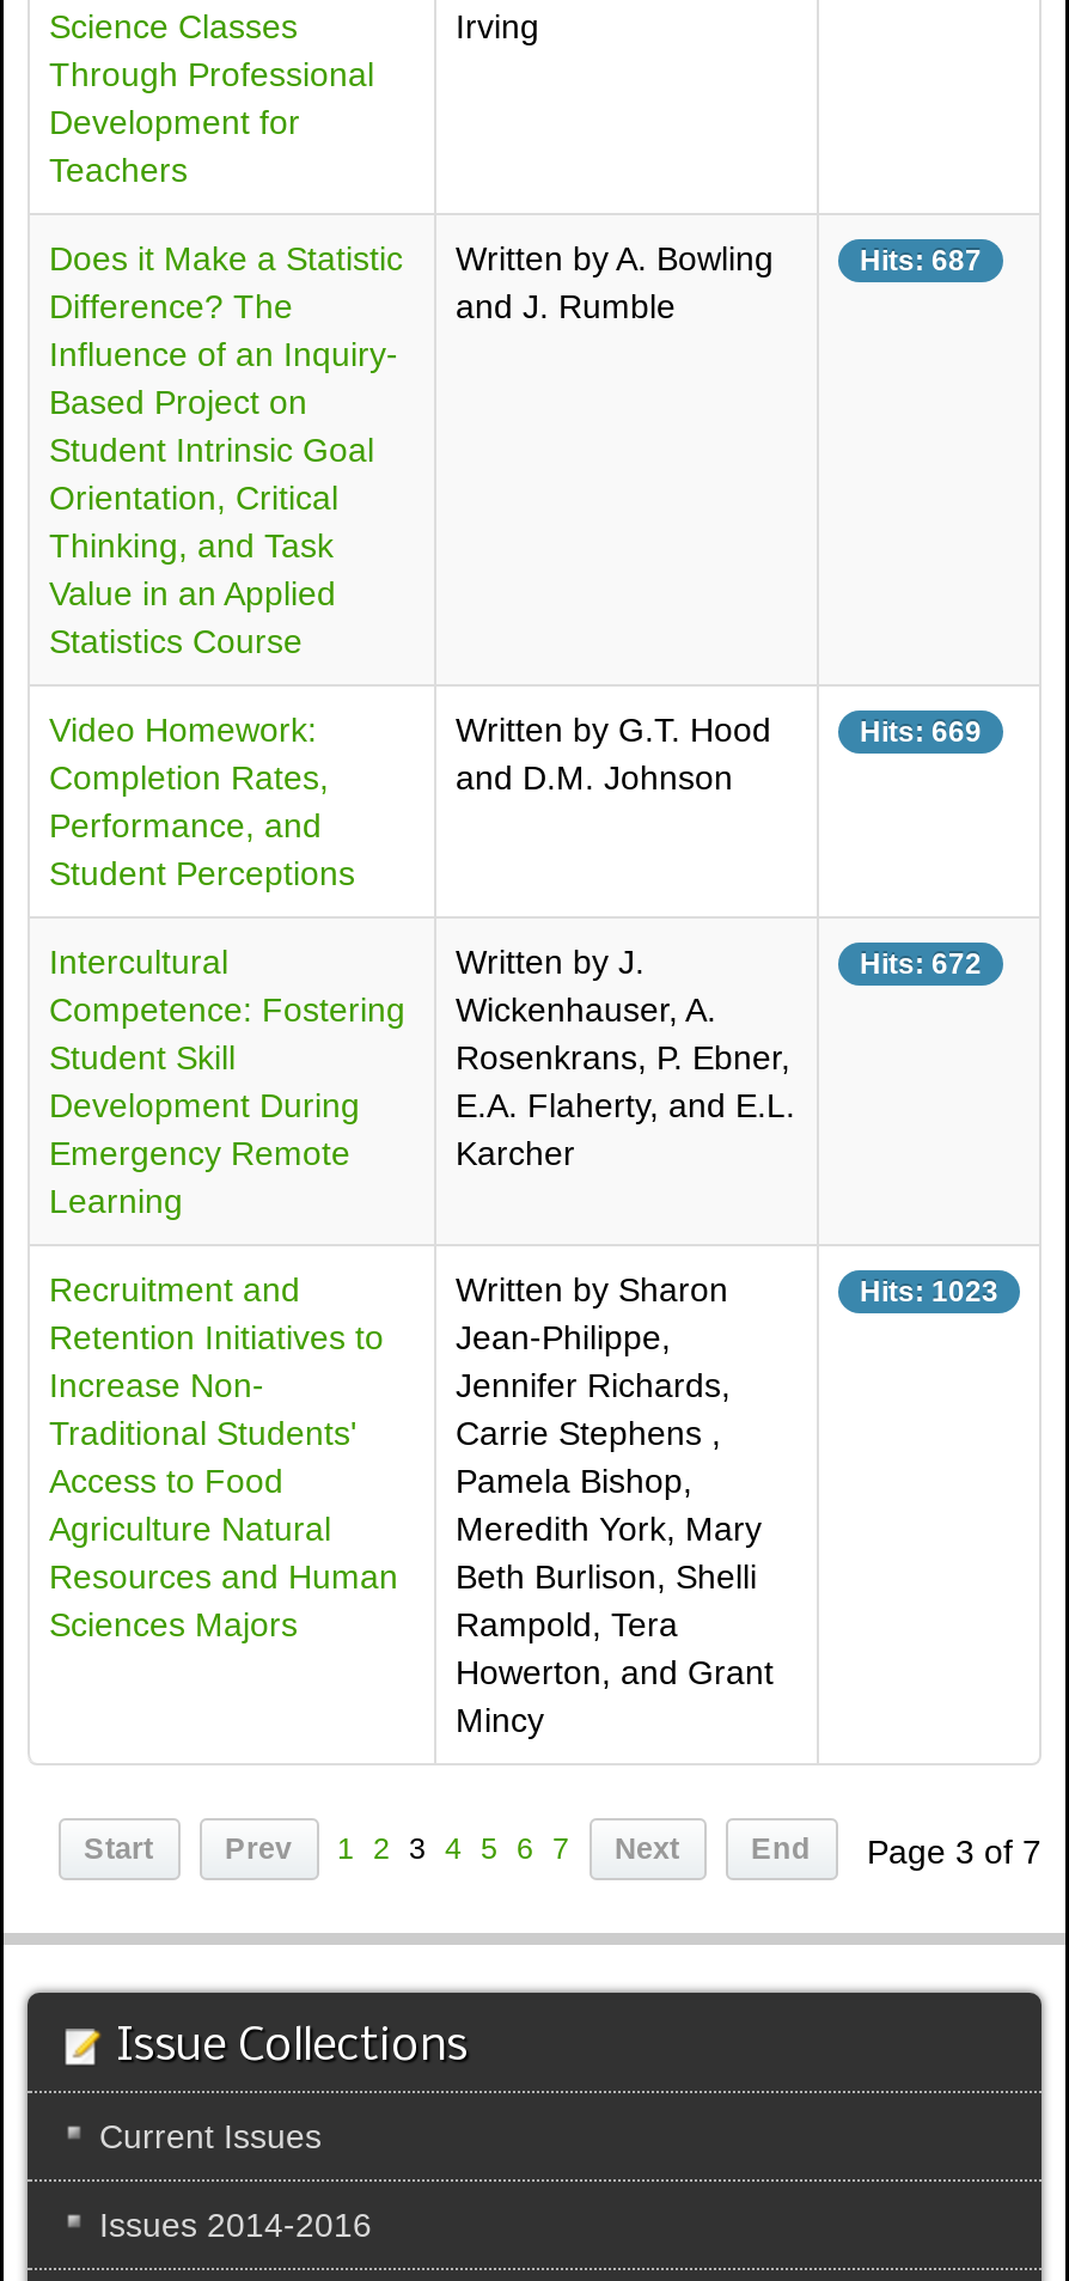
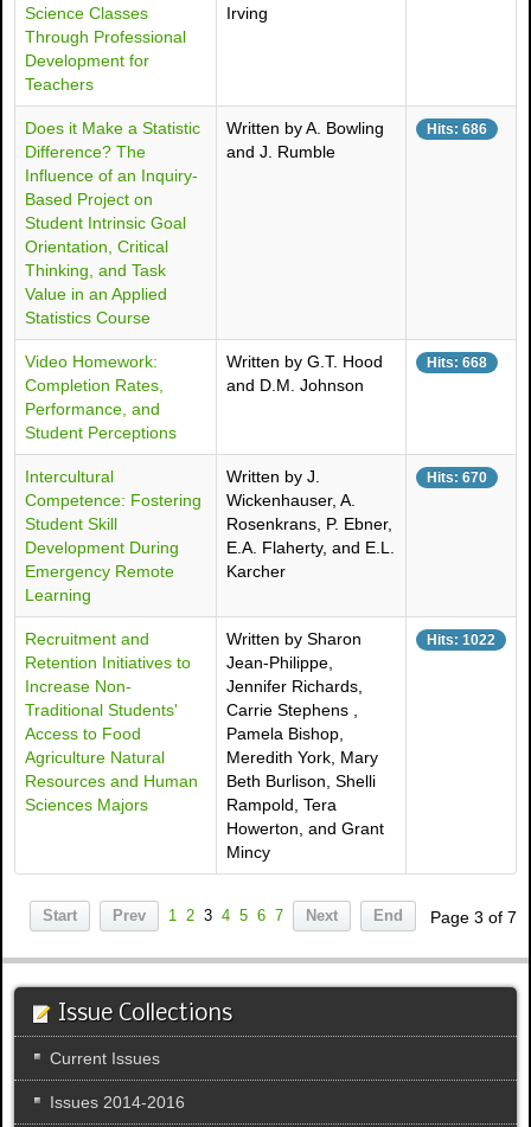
[860,244,982,278] Hits: 687 -> [427,121,487,138] Hits: 686
[860,716,982,749] Hits: 669 -> [427,354,487,371] Hits: 668
[860,948,982,981] Hits: 672 -> [427,469,487,486] Hits: 670
[860,1275,998,1309] Hits: 1023 -> [427,632,495,648] Hits: 1022

